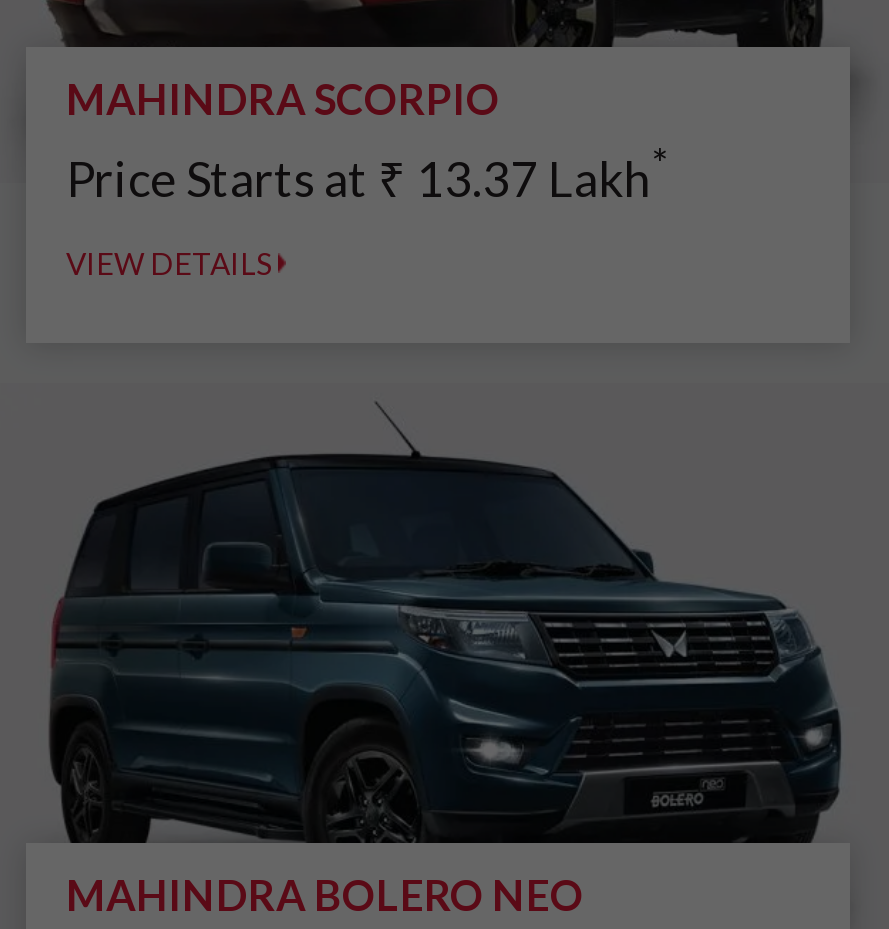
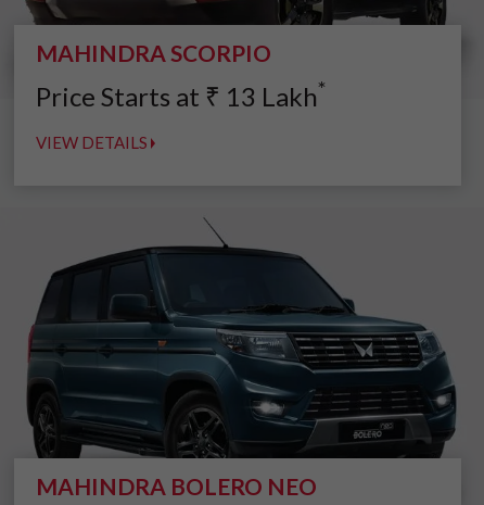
[66,139,668,207] Price Starts at ₹13.37 Lakh* -> [36,75,327,112] Price Starts at ₹13 Lakh*

